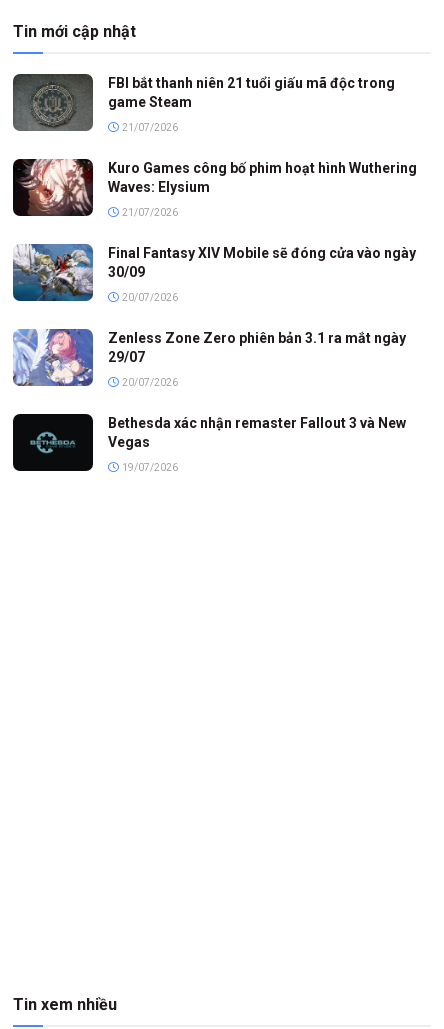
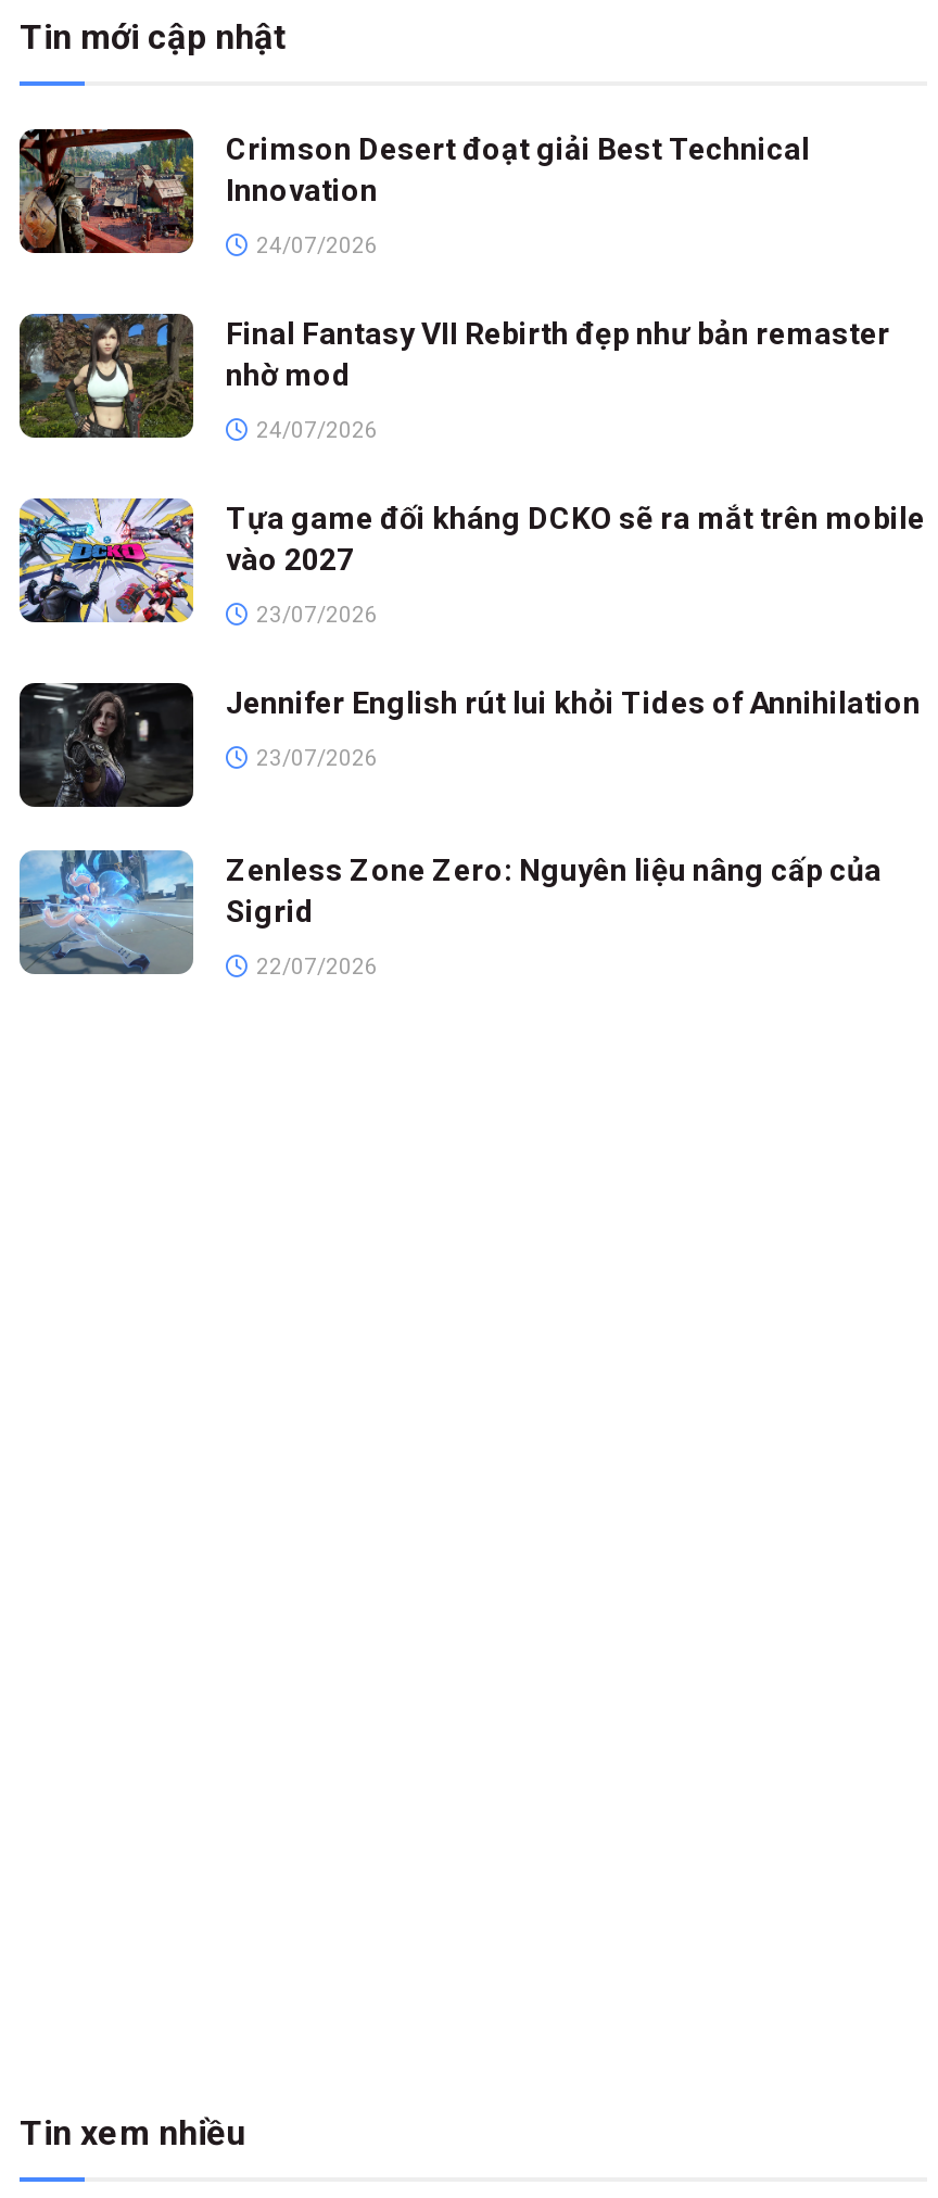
[14,74,395,132] [image] | FBI bắt thanh niên 21 tuổi giấu mã độc trong | game Steam -> [20,127,810,255] [image] | Crimson Desert đoạt giải Best Technical | Innovation
[120,122,178,133] 21/07/2026 -> [252,233,378,257] 24/07/2026
[14,158,417,216] [image] | Kuro Games công bố phim hoạt hình Wuthering | Waves: Elysium -> [20,312,890,438] [image] | Final Fantasy VII Rebirth đẹp như bản remaster | nhờ mod
[120,207,178,218] 21/07/2026 -> [252,418,378,442] 24/07/2026
[13,243,416,302] [image] | Final Fantasy XIV Mobile sẽ đóng cửa vào ngày | 30/09 -> [17,496,925,624] [image] | Tựa game đối kháng DCKO sẽ ra mắt trên mobile | vào 2027
[120,292,178,303] 20/07/2026 -> [252,602,378,626] 23/07/2026
[13,328,406,387] [image] | Zenless Zone Zero phiên bản 3.1 ra mắt ngày | 29/07 -> [17,681,921,809] [image] | Jennifer English rút lui khỏi Tides of Annihilation
[120,377,178,388] 20/07/2026 -> [252,746,378,770] 23/07/2026
[12,413,406,472] [image] | Bethesda xác nhận remaster Fallout 3 và New | Vegas -> [17,848,882,976] [image] | Zenless Zone Zero: Nguyên liệu nâng cấp của | Sigrid
[120,462,178,473] 19/07/2026 -> [252,955,378,979] 22/07/2026

